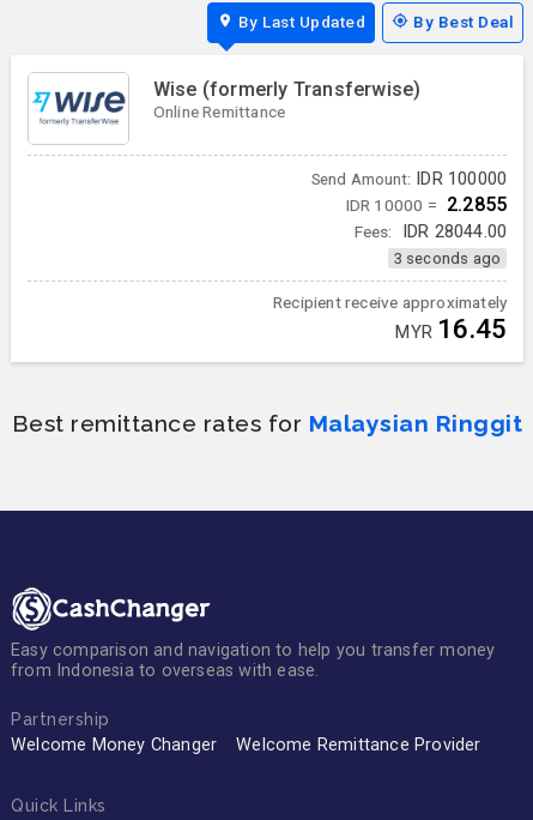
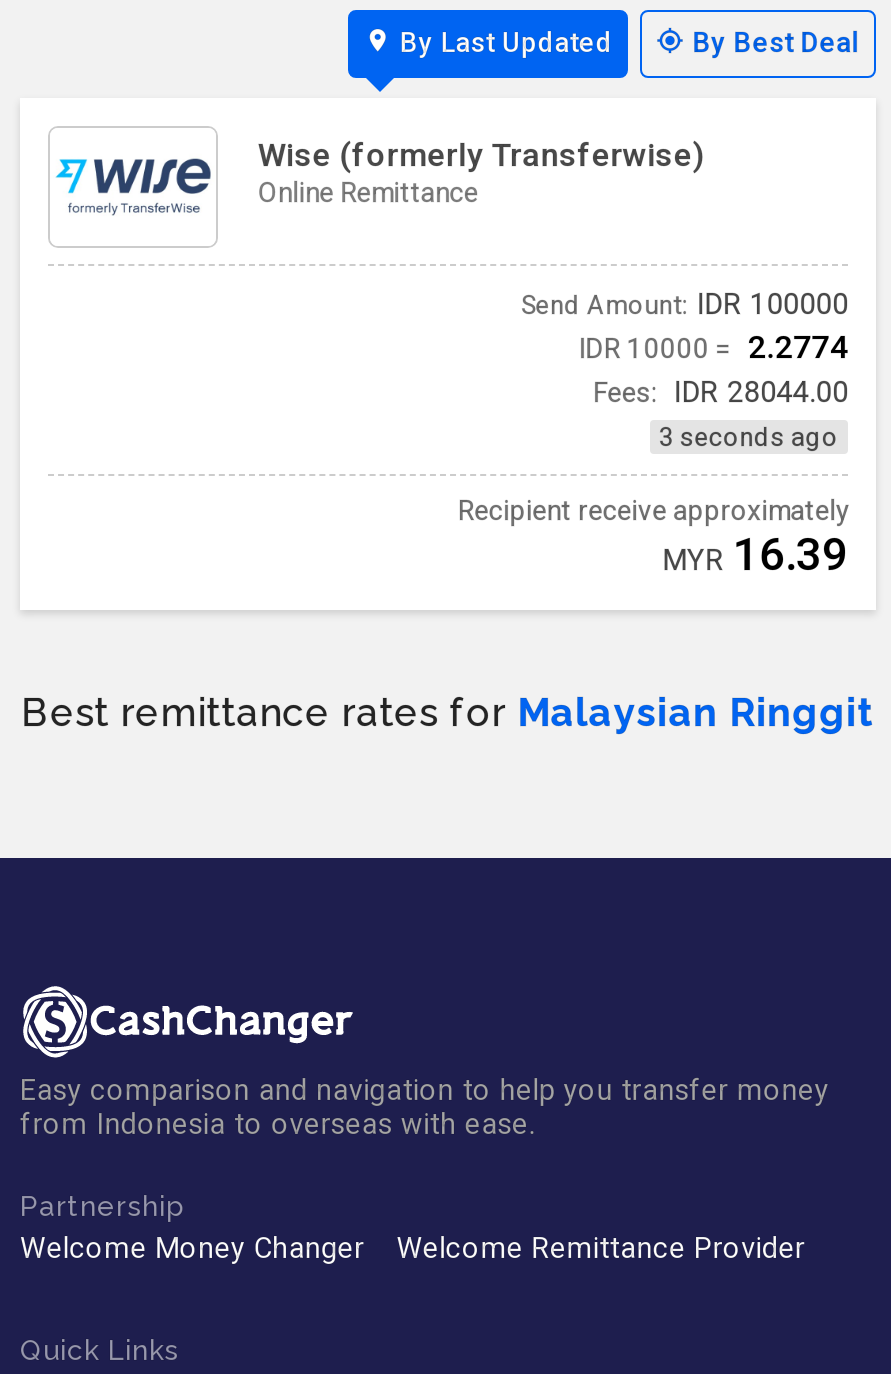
[346,193,507,216] IDR 10000 = 2.2855 -> [579,328,848,366] IDR 10000 = 2.2774
[396,313,507,344] MYR 16.45 -> [663,528,848,580] MYR 16.39

